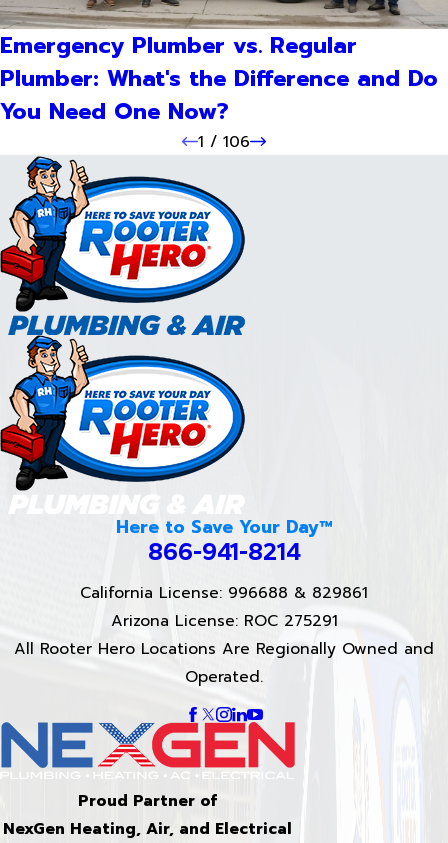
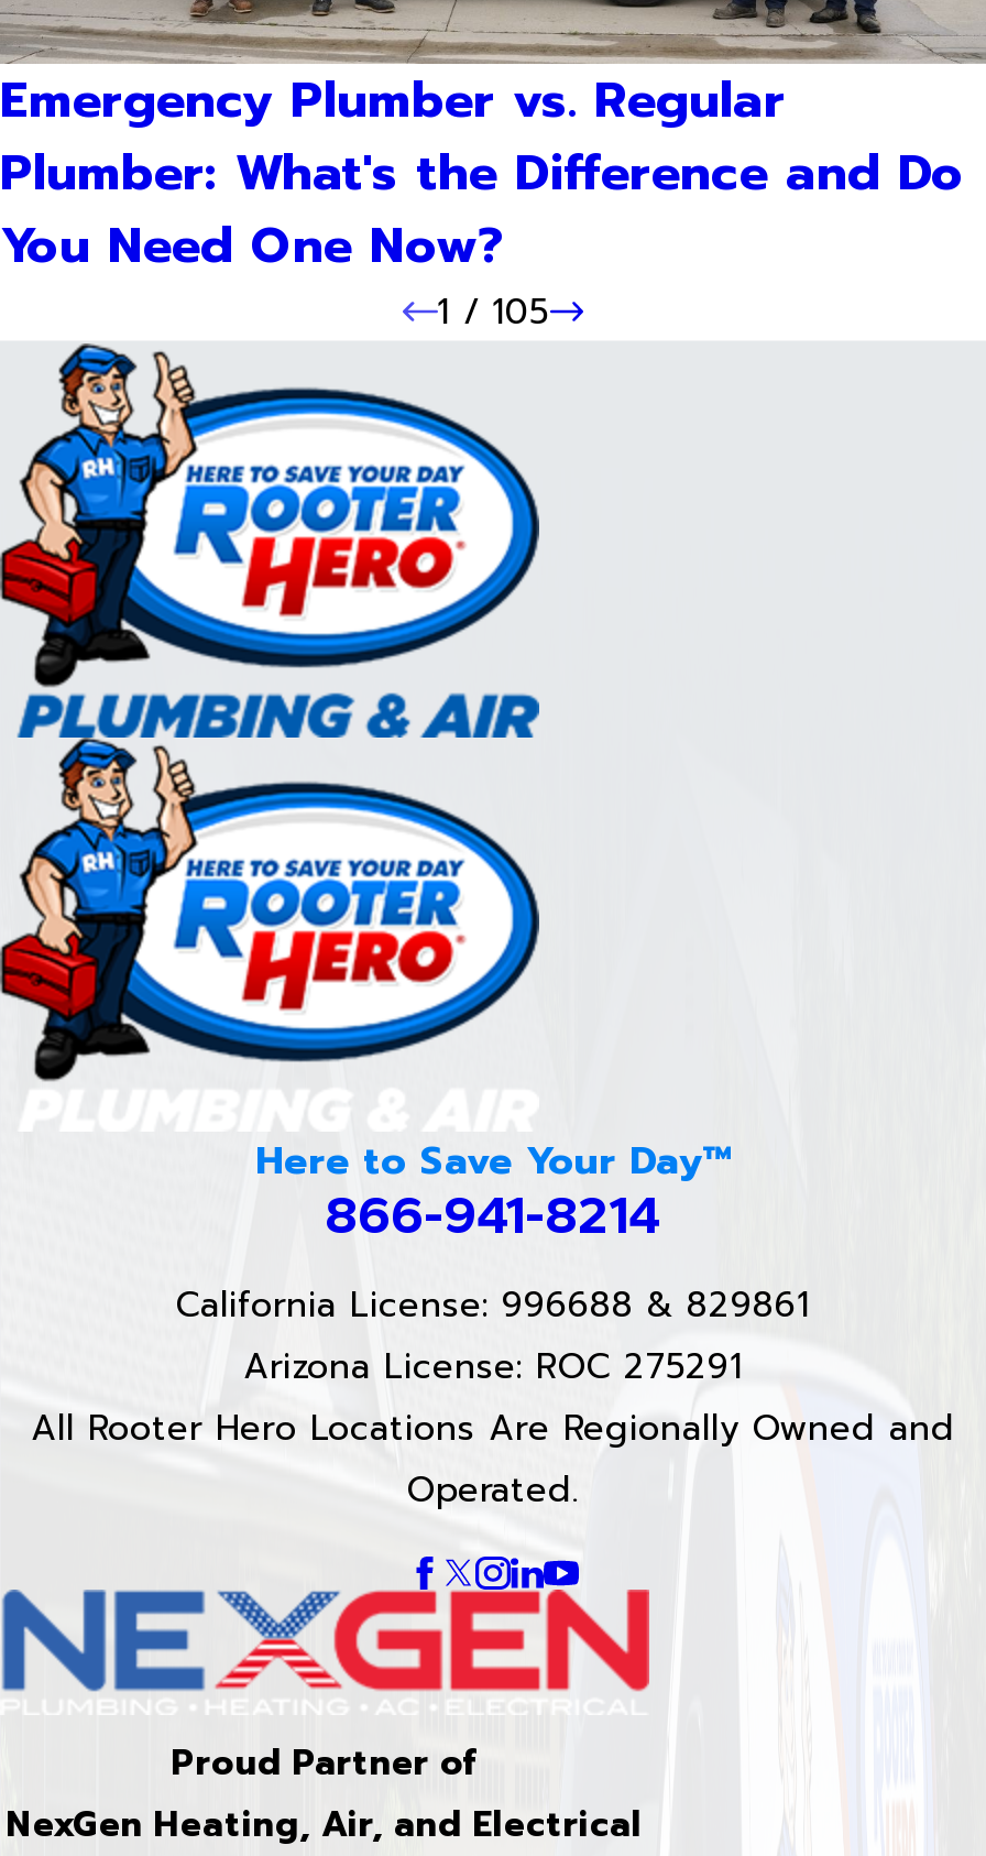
[198,129,250,153] 1 / 106 -> [437,285,549,338] 1 / 105

